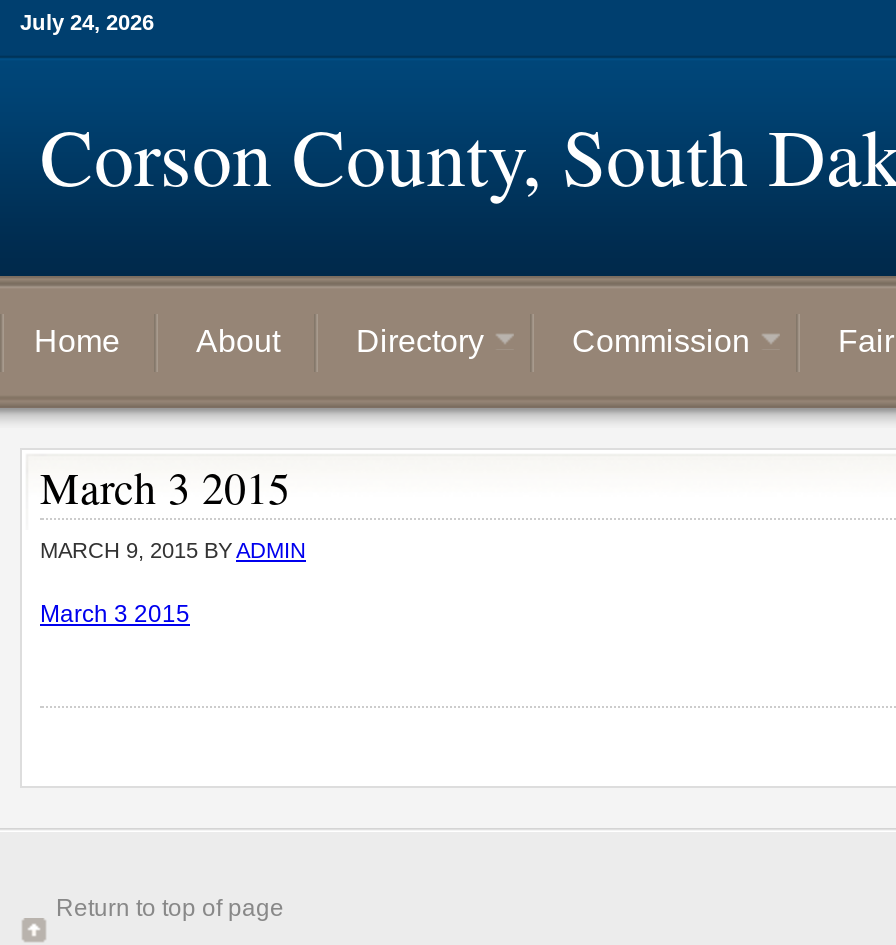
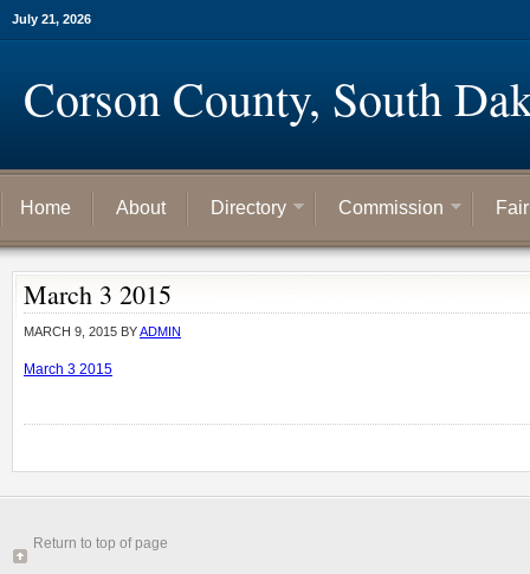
[20,10,154,34] July 24, 2026 -> [12,12,91,26] July 21, 2026

